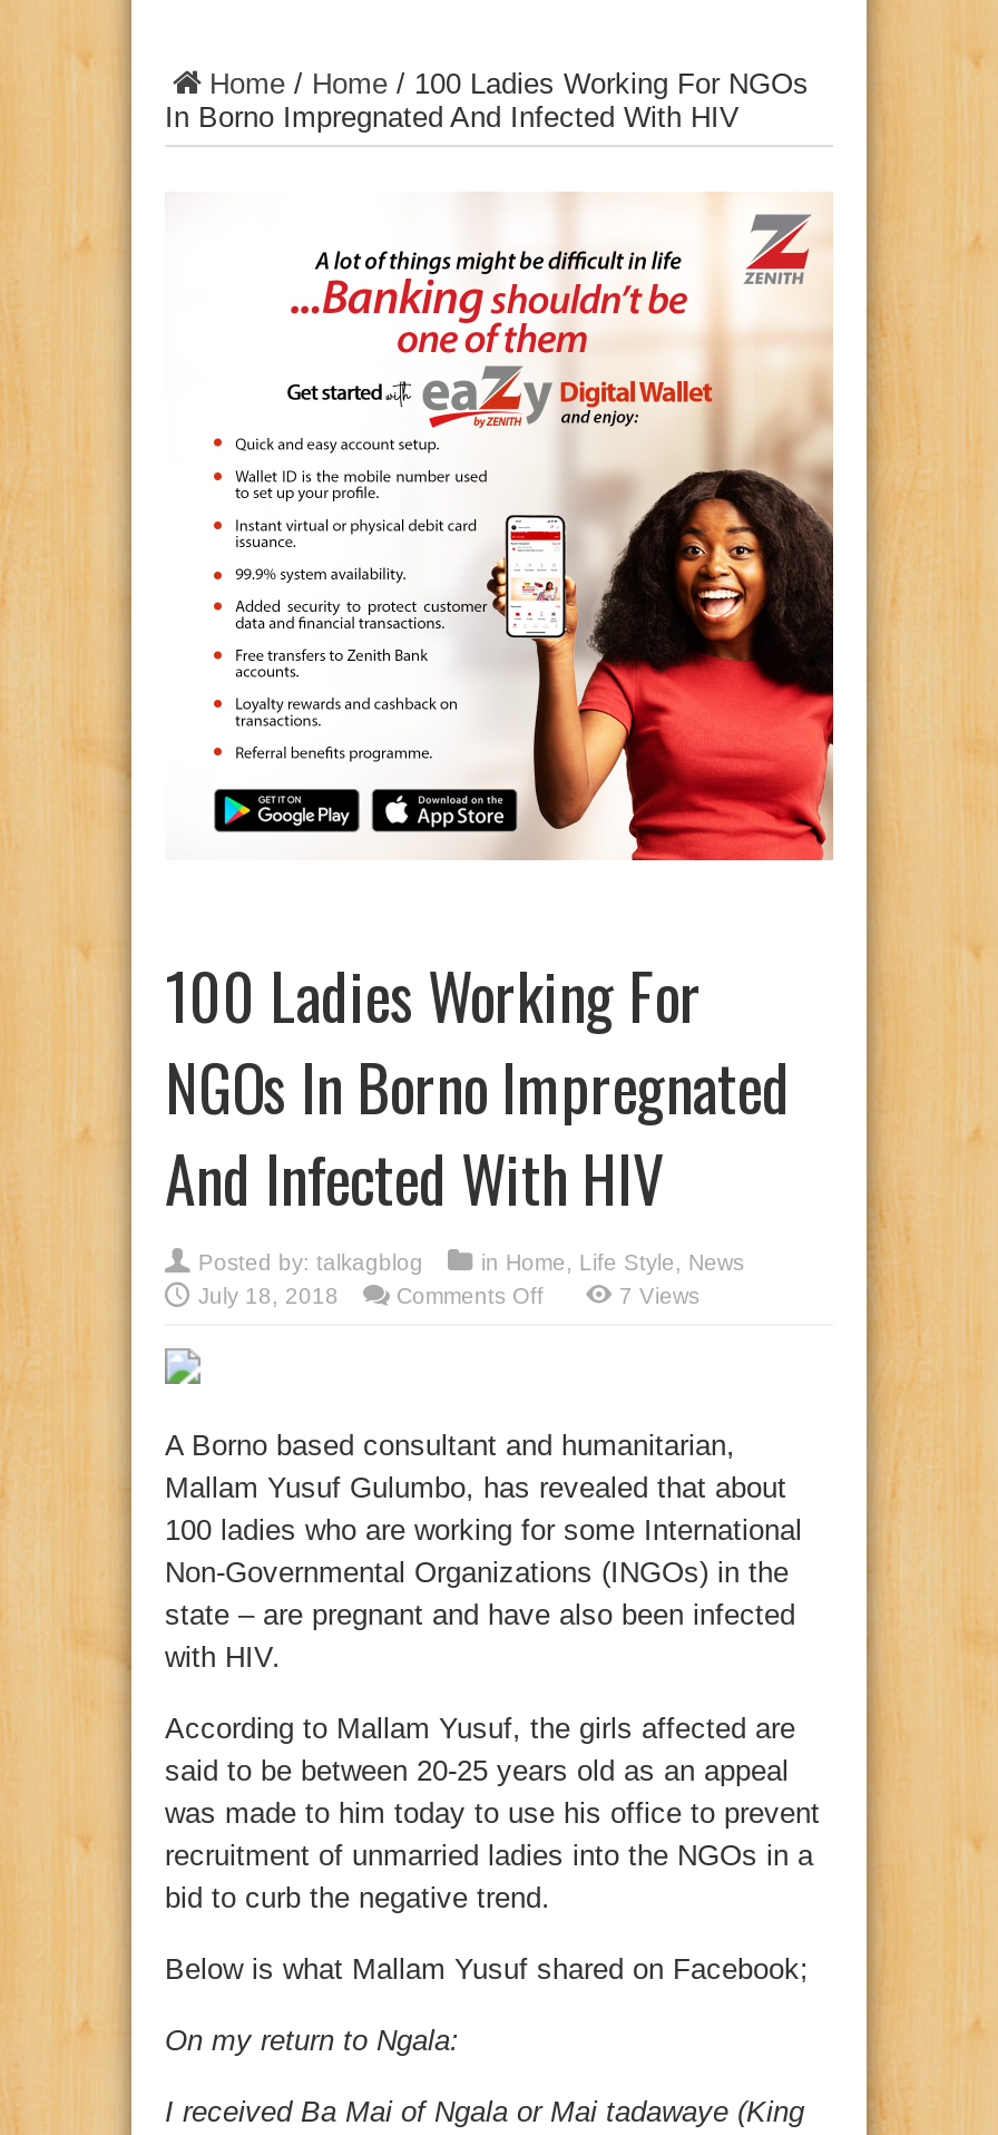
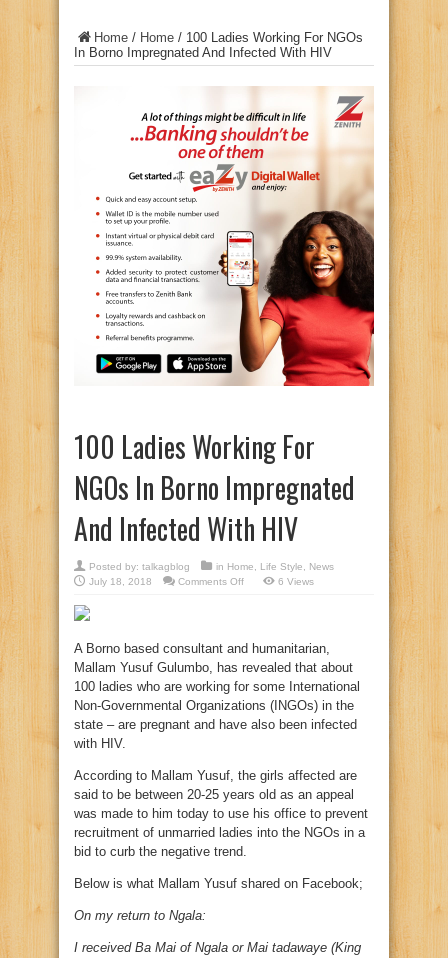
[619,1284,699,1309] 7 Views -> [278,576,314,587] 6 Views

